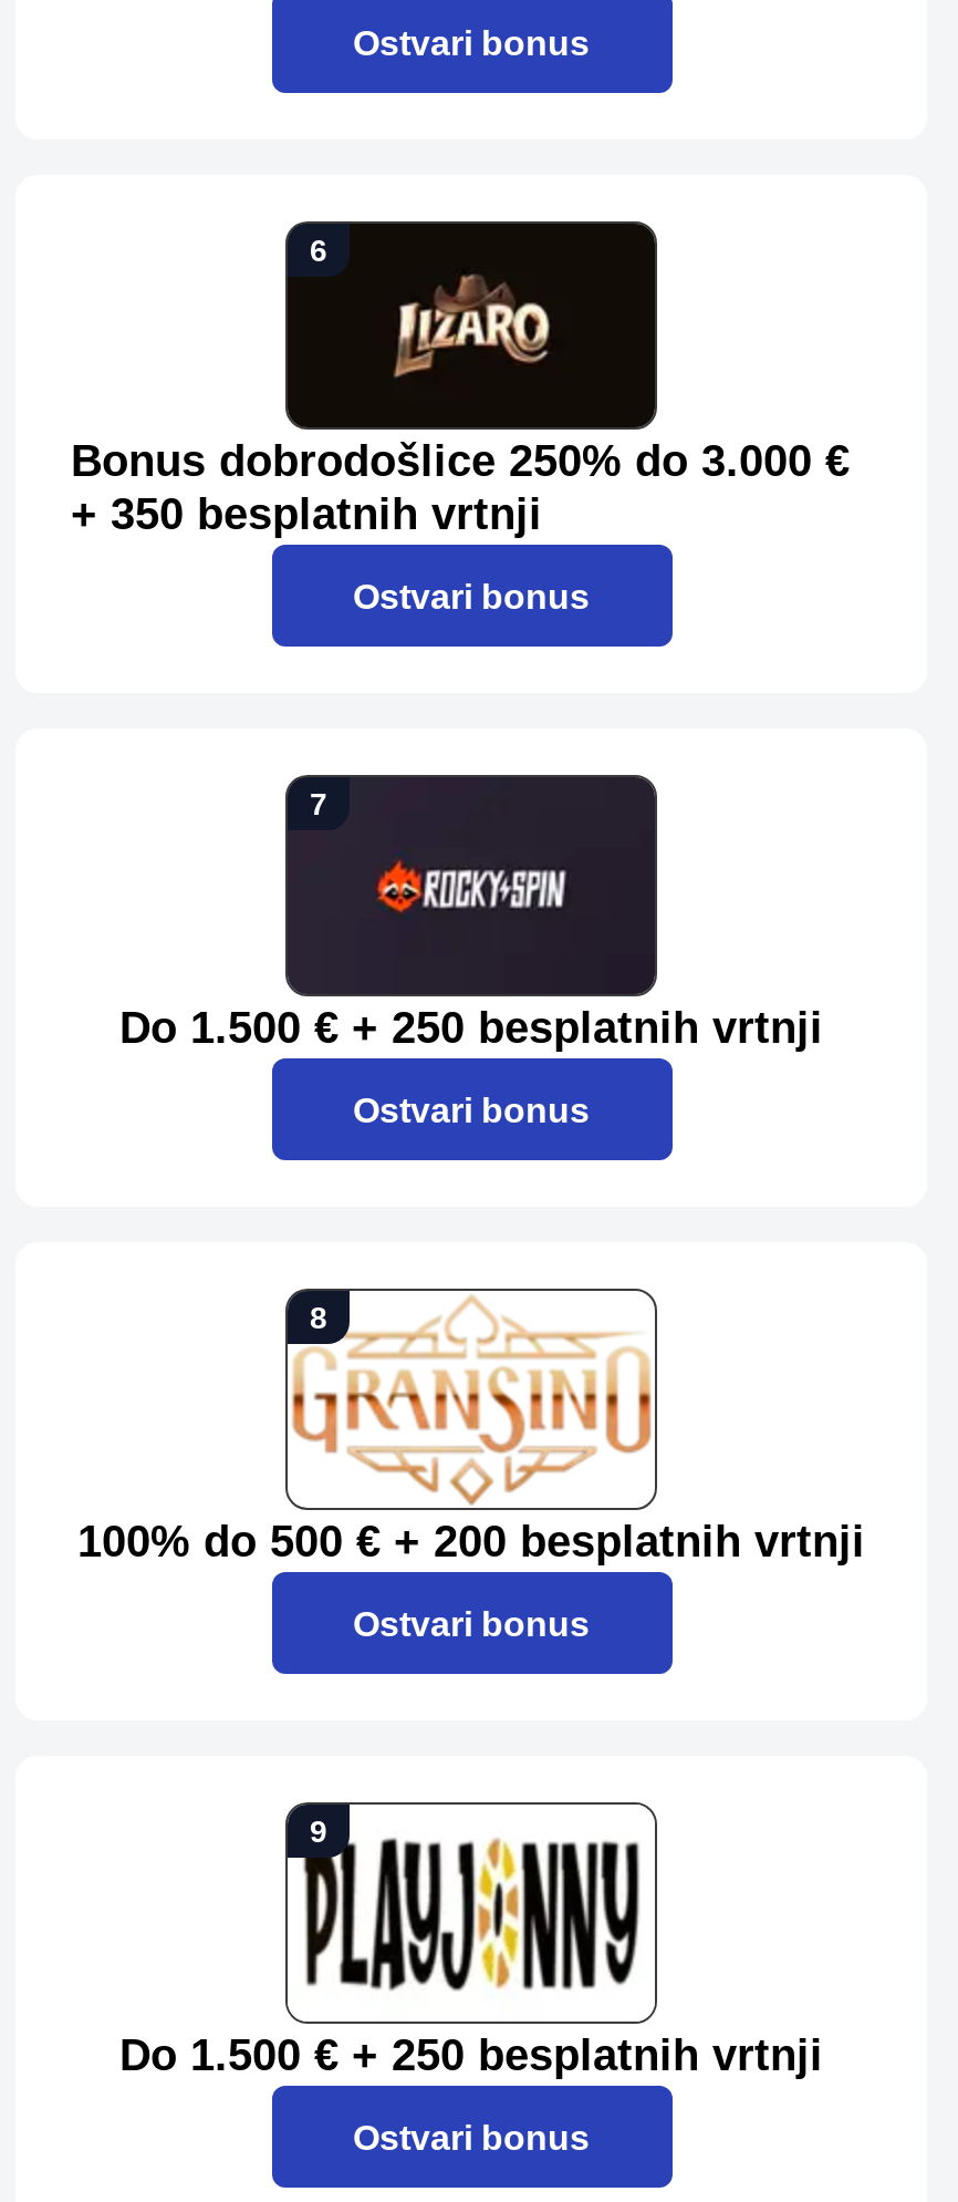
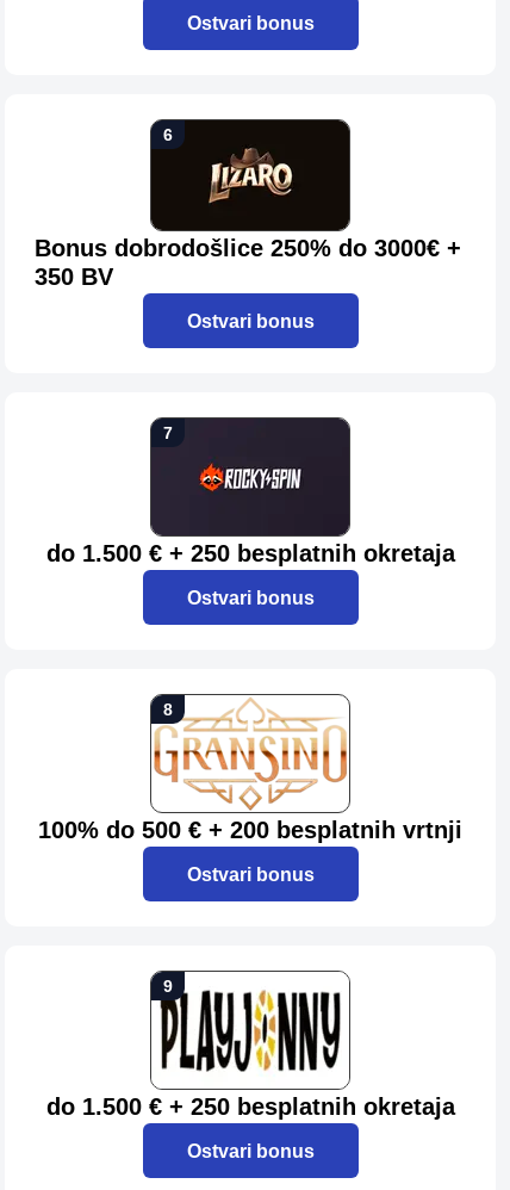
[71,436,850,538] Bonus dobrodošlice 250% do 3.000 € | + 350 besplatnih vrtnji -> [35,235,461,290] Bonus dobrodošlice 250% do 3000€ + | 350 BV
[119,1003,823,1052] Do 1.500 € + 250 besplatnih vrtnji -> [46,540,455,566] do 1.500 € + 250 besplatnih okretaja
[119,2030,823,2079] Do 1.500 € + 250 besplatnih vrtnji -> [46,1093,455,1120] do 1.500 € + 250 besplatnih okretaja

